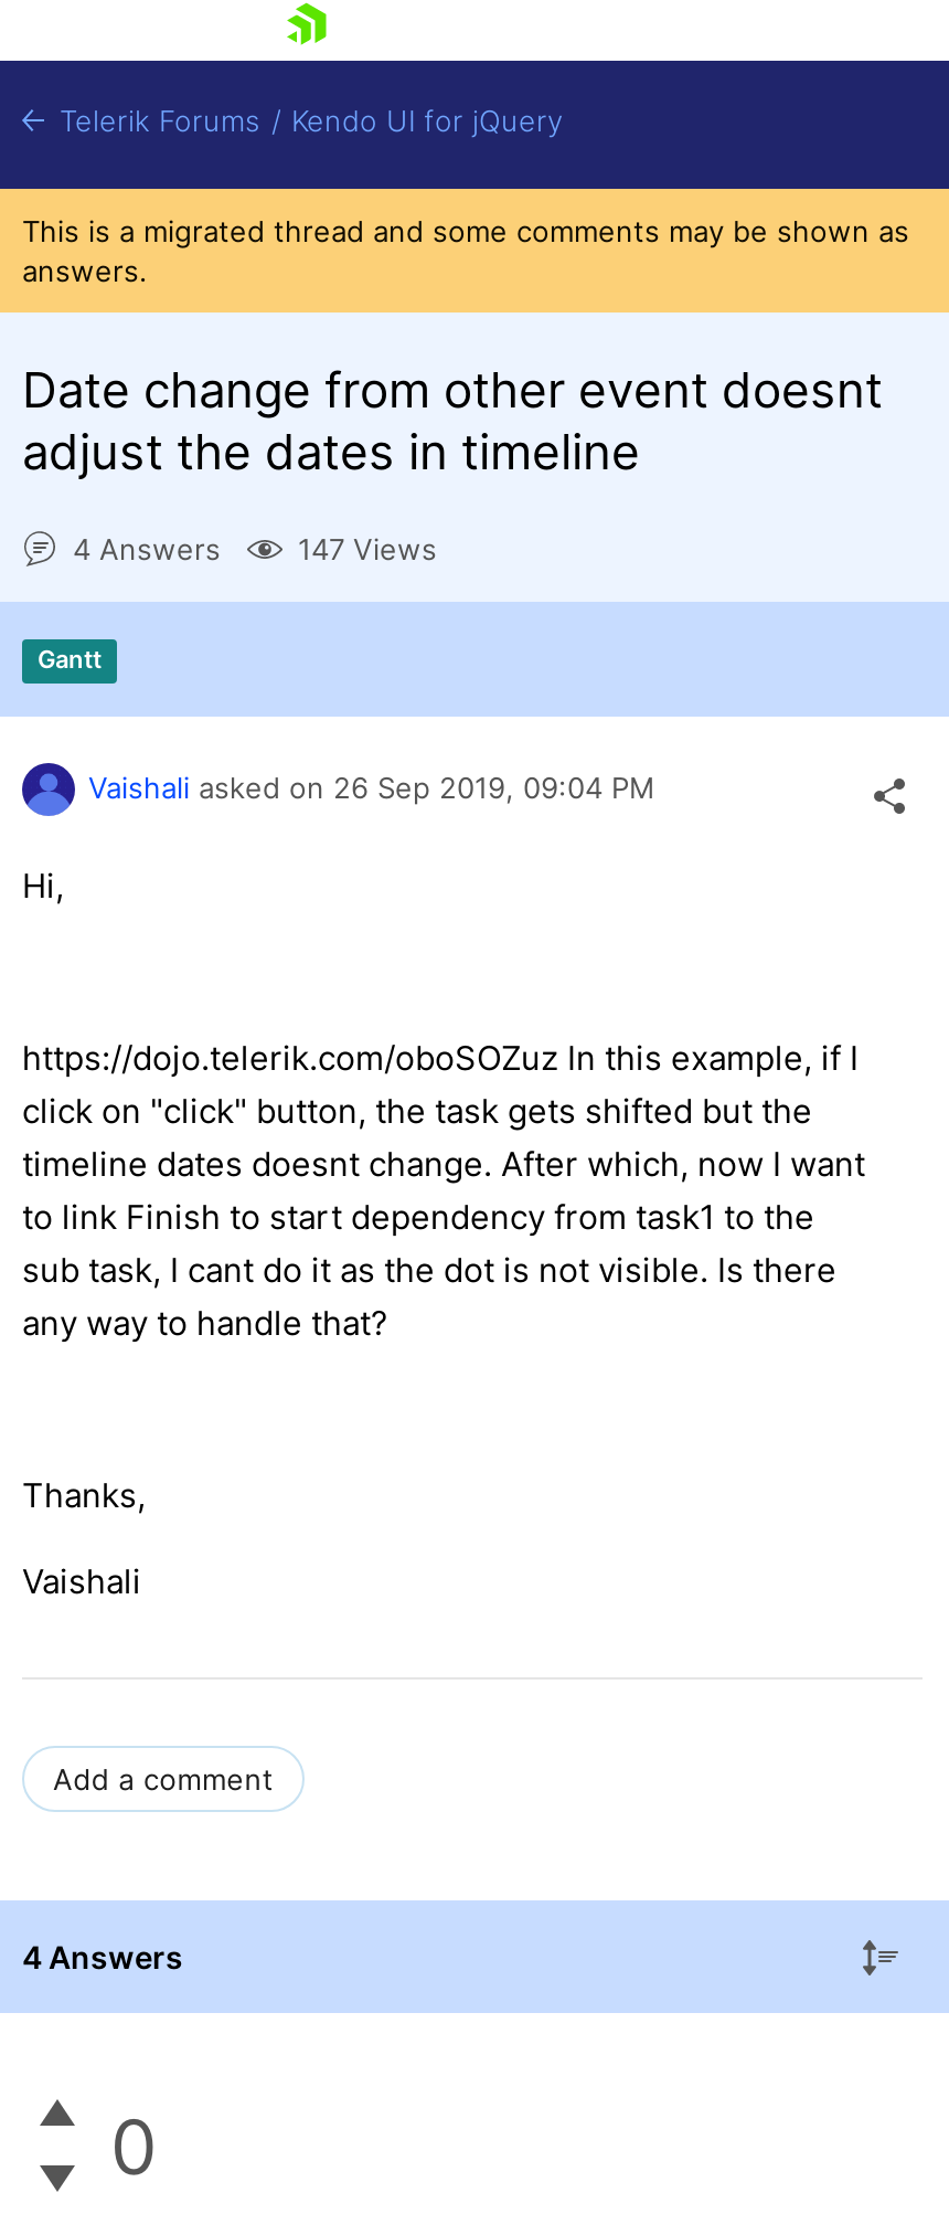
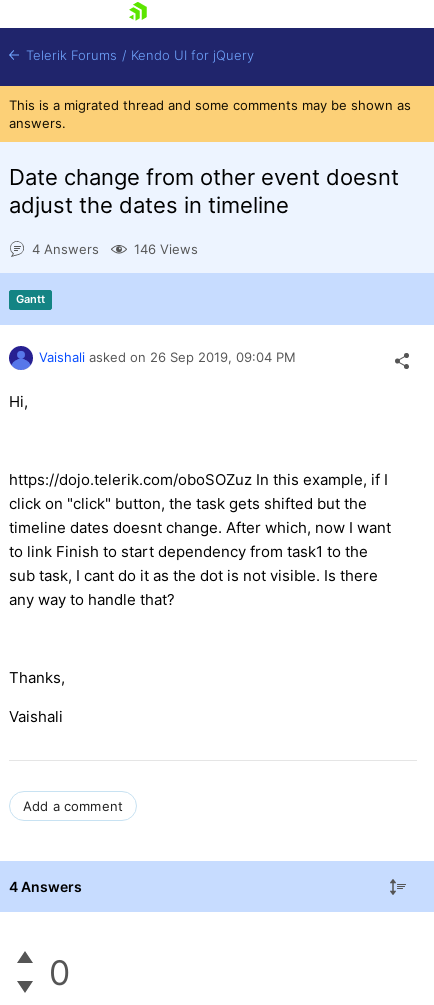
[298,532,437,568] 147 Views -> [134,241,198,257] 146 Views

